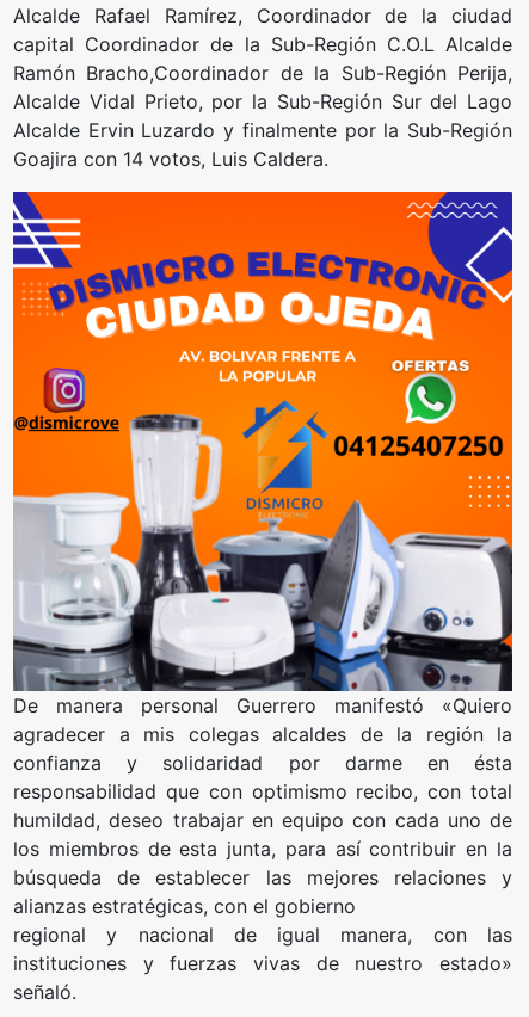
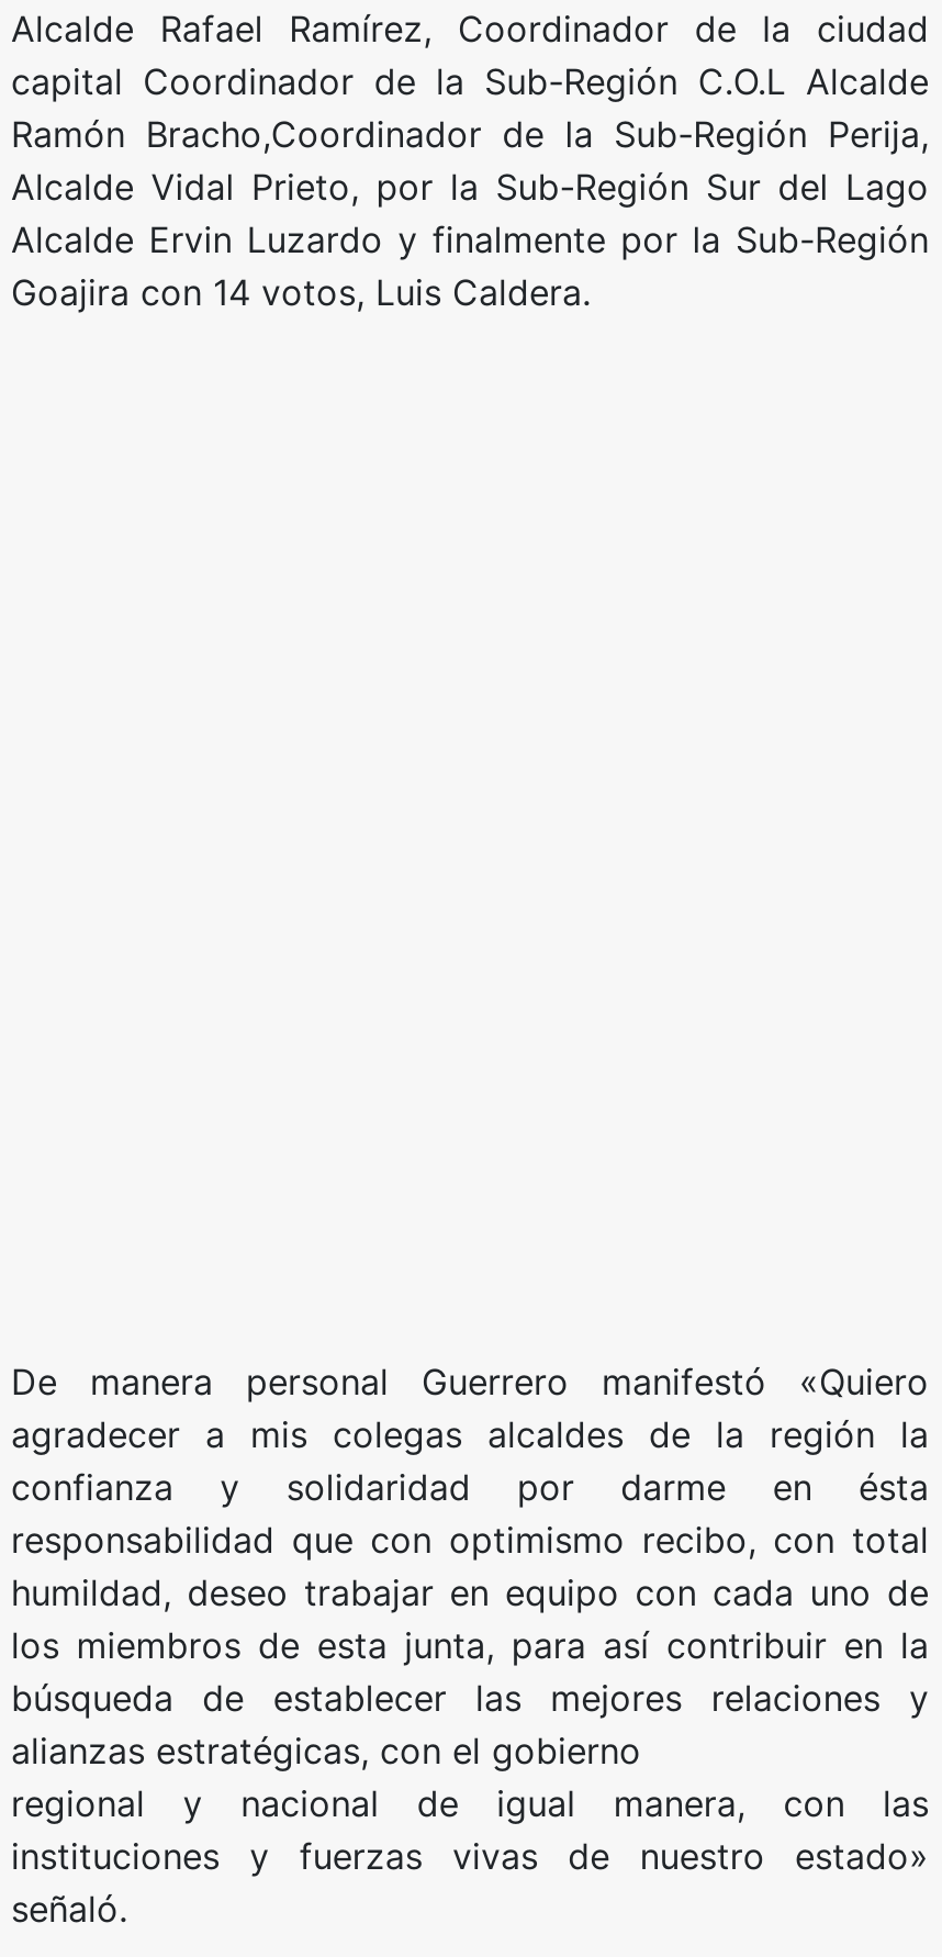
[12,191,513,691] [image] -> none

